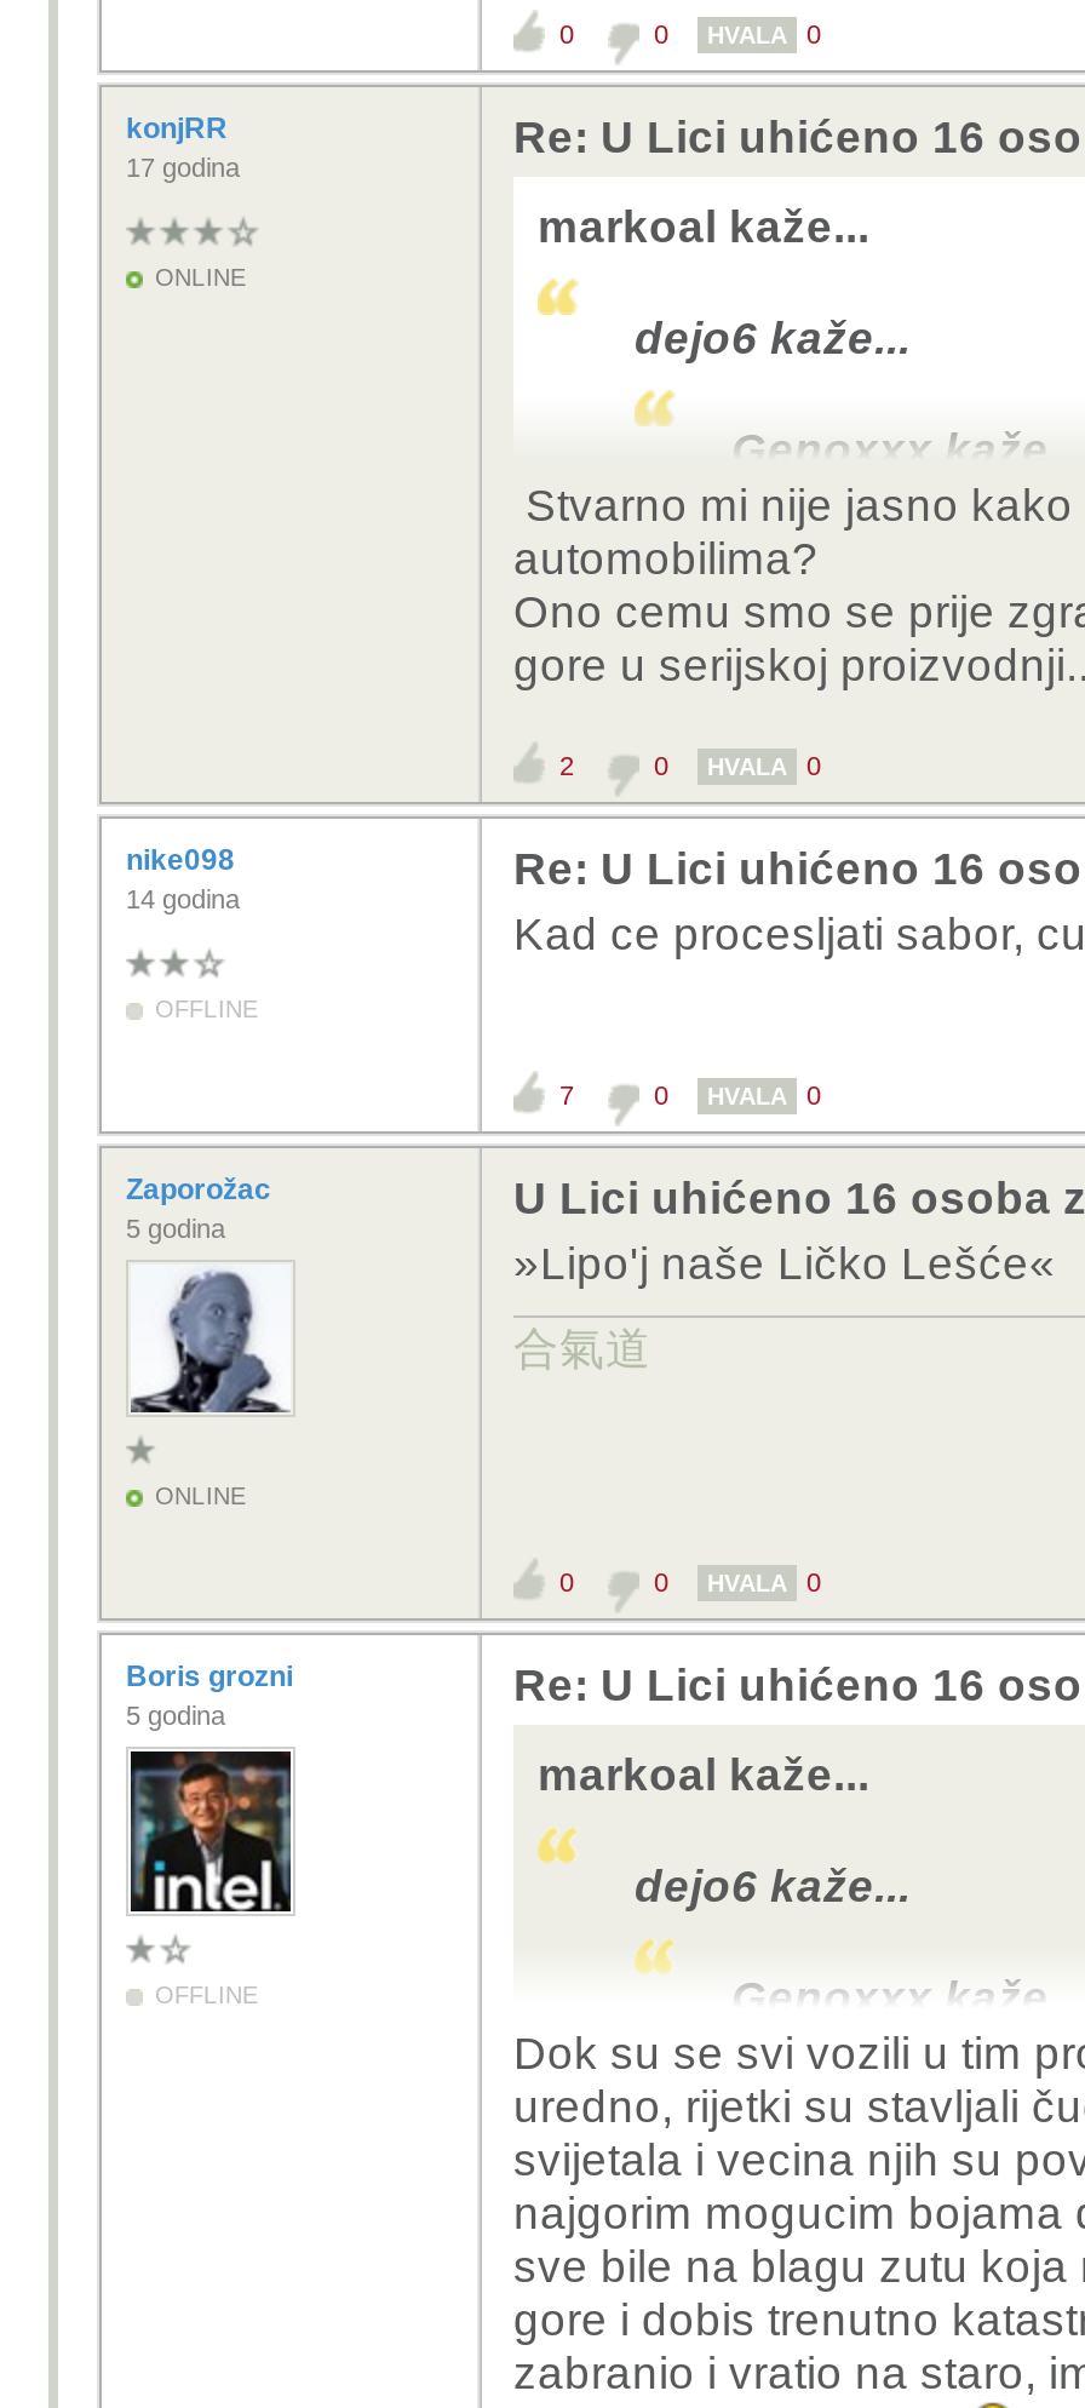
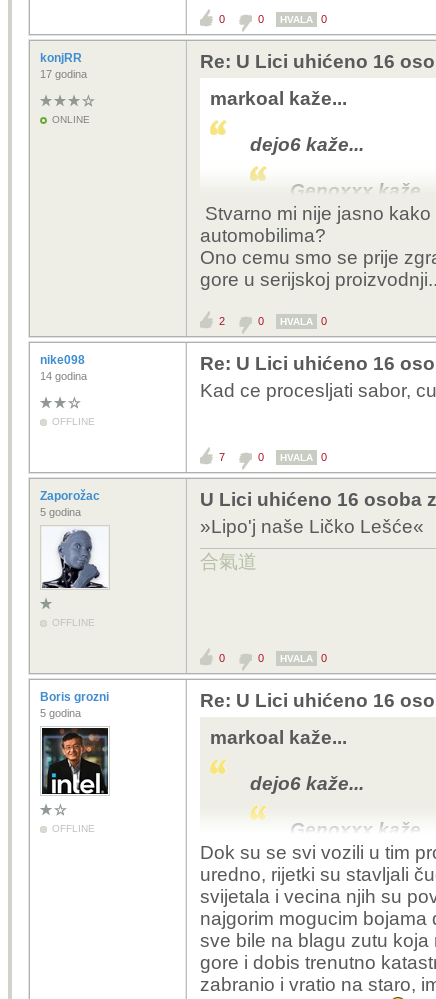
[155,1483,247,1509] ONLINE -> [52,617,95,628] OFFLINE

